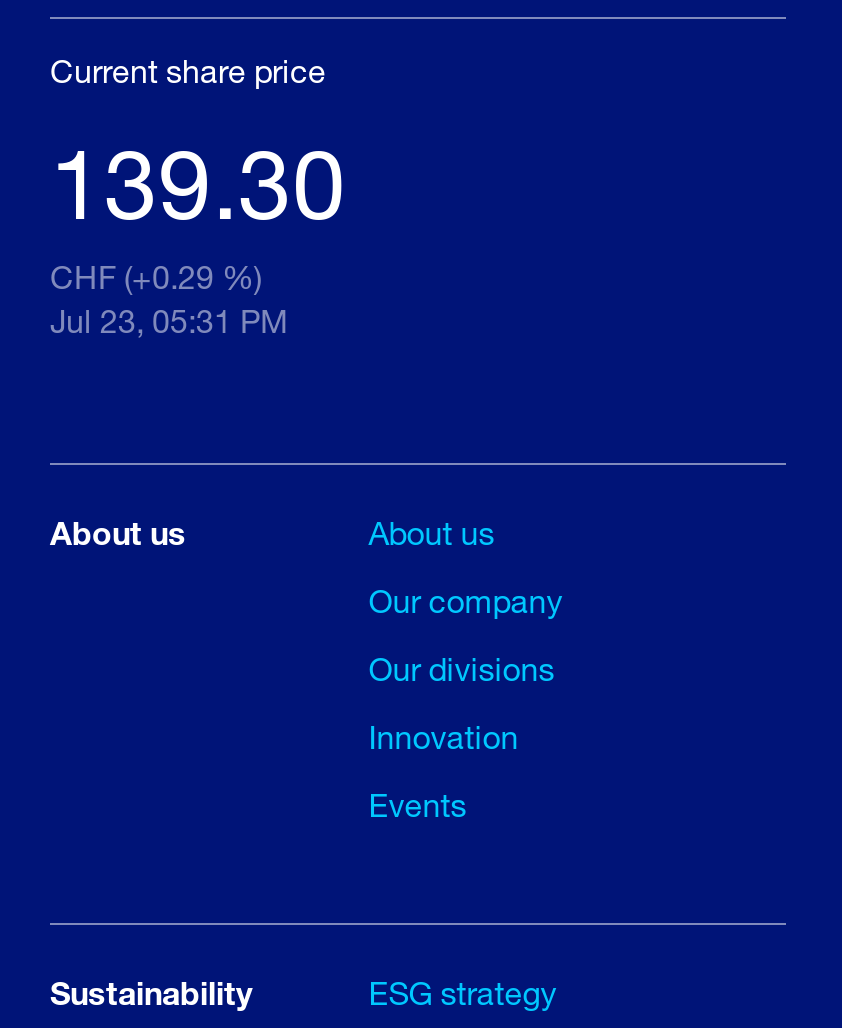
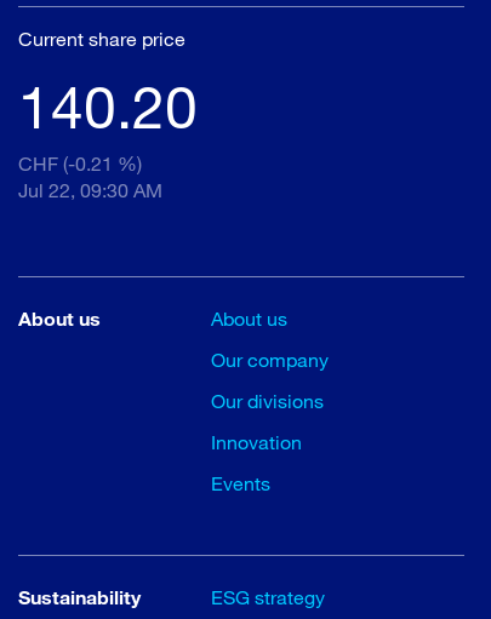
[50,124,346,240] 139.30 -> [18,71,198,141] 140.20
[50,258,262,296] CHF (+0.29 %) -> [18,152,142,175] CHF (-0.21 %)
[50,302,288,340] Jul 23, 05:31 PM -> [18,179,162,202] Jul 22, 09:30 AM

